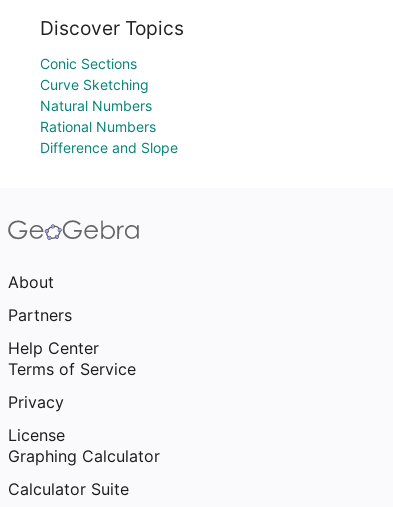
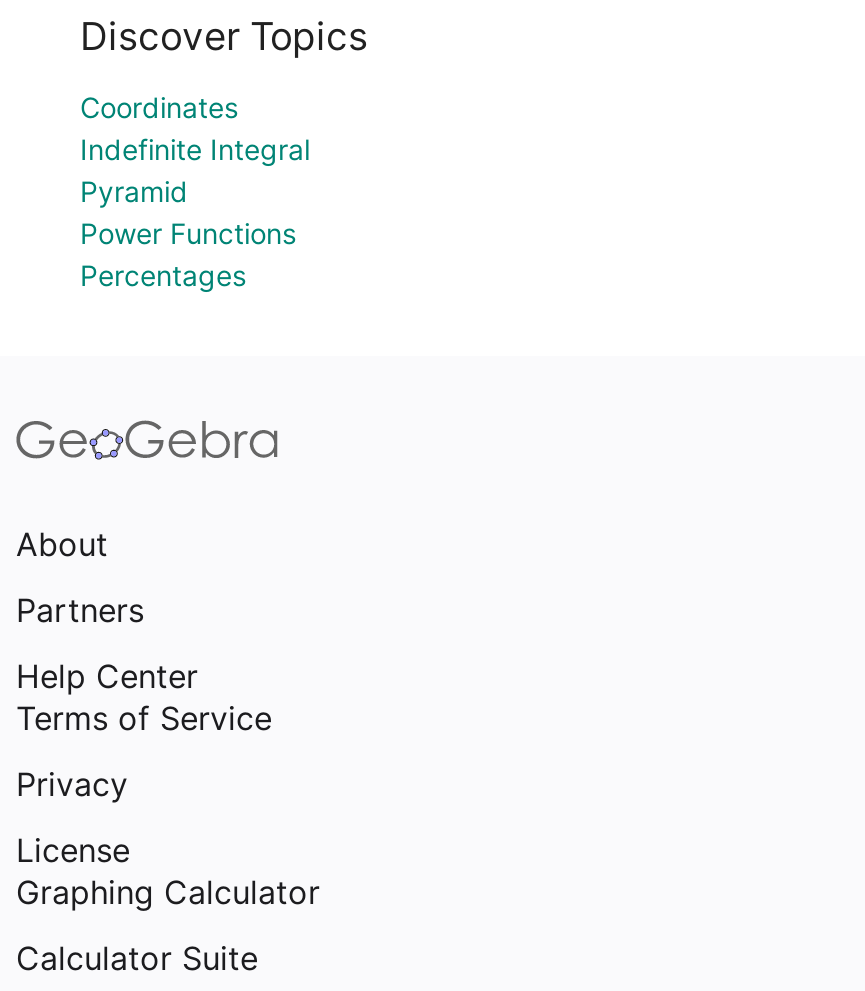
[40,55,178,156] Conic Sections | Curve Sketching | Natural Numbers | Rational Numbers | Difference and Slope -> [80,90,310,292] Coordinates | Indefinite Integral | Pyramid | Power Functions | Percentages

